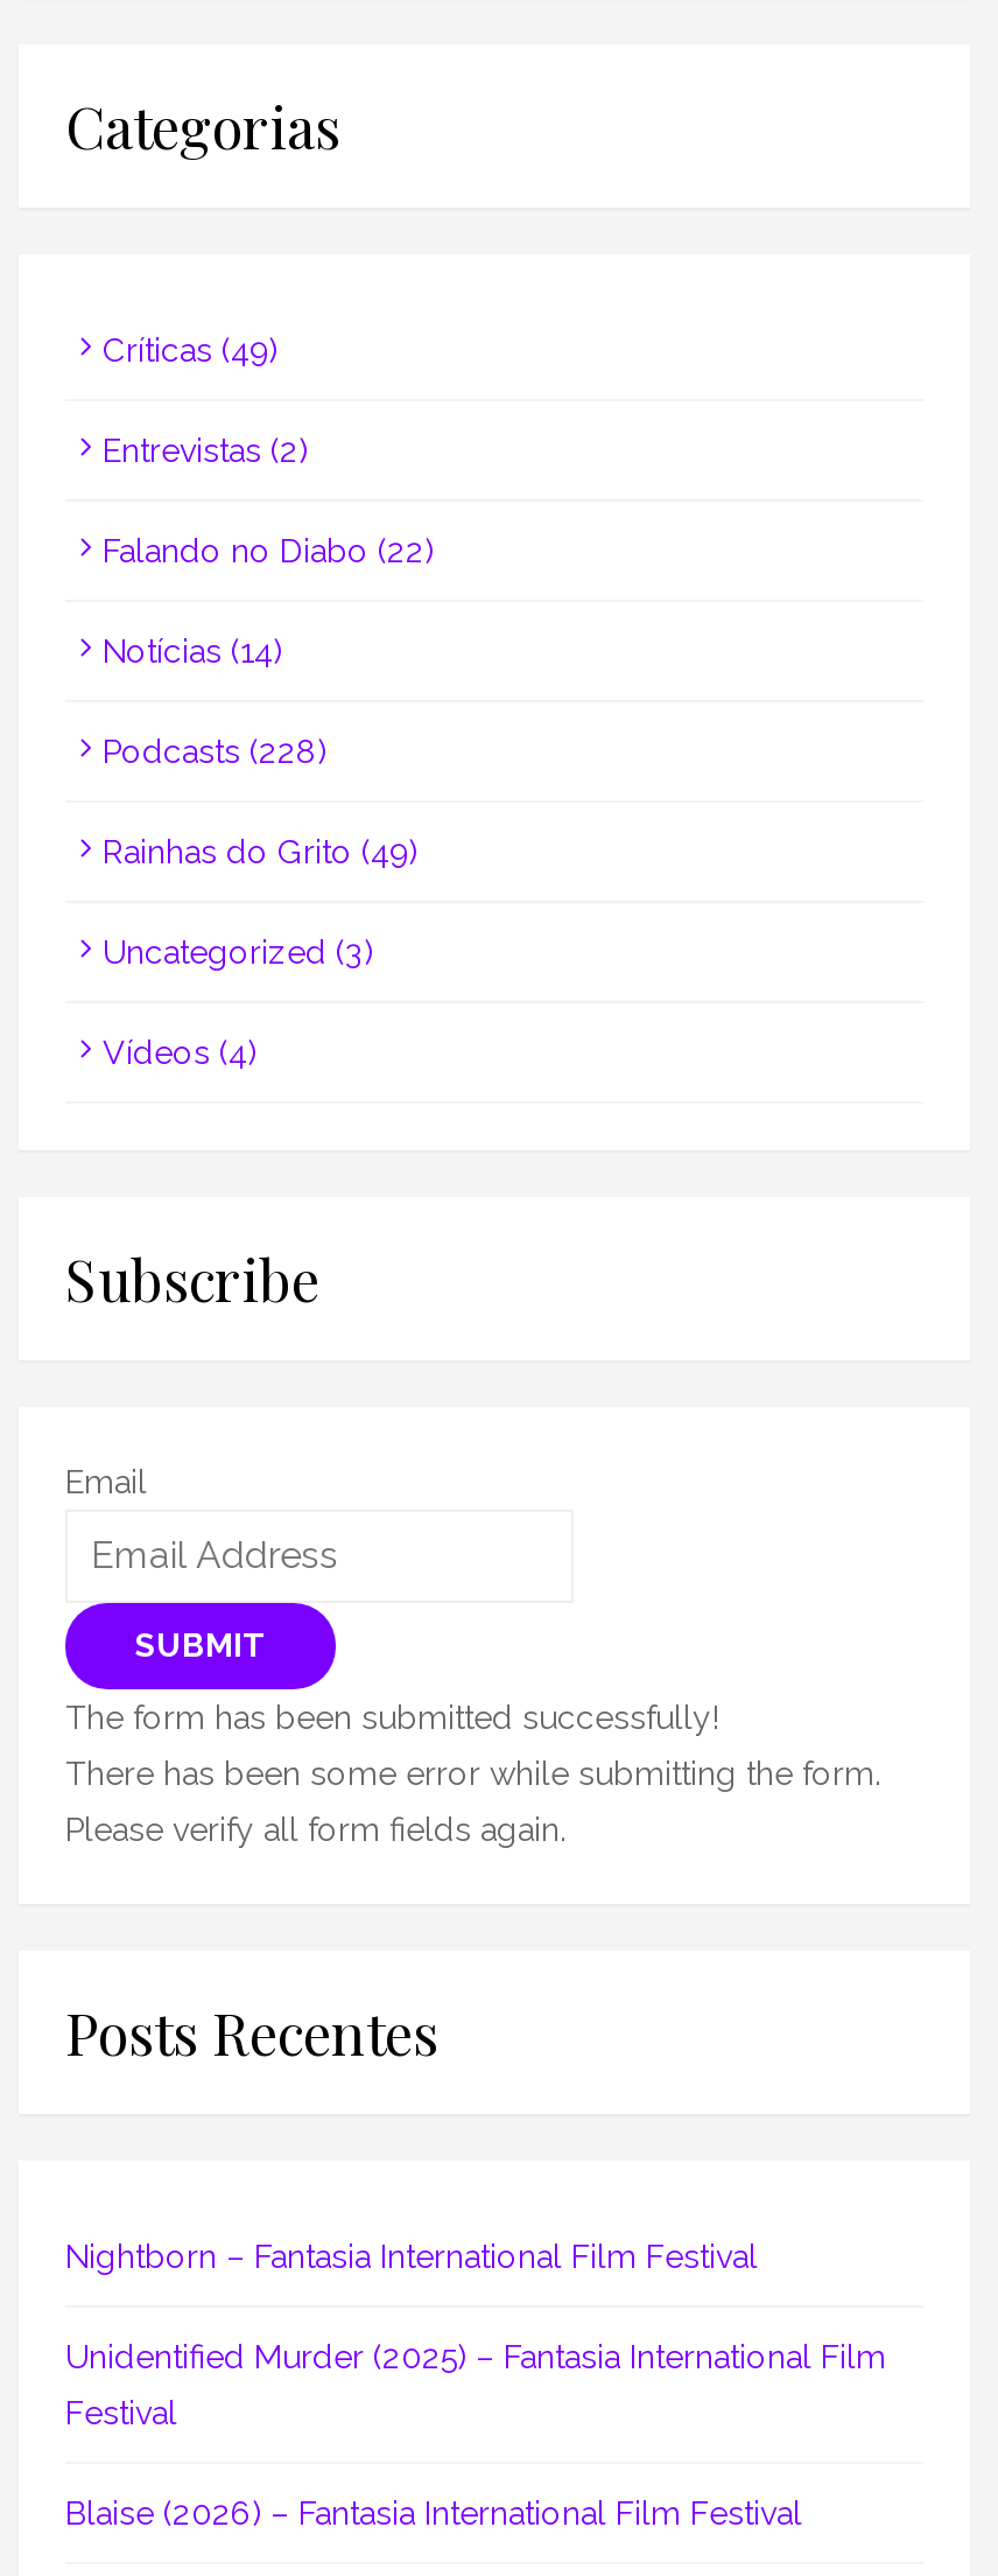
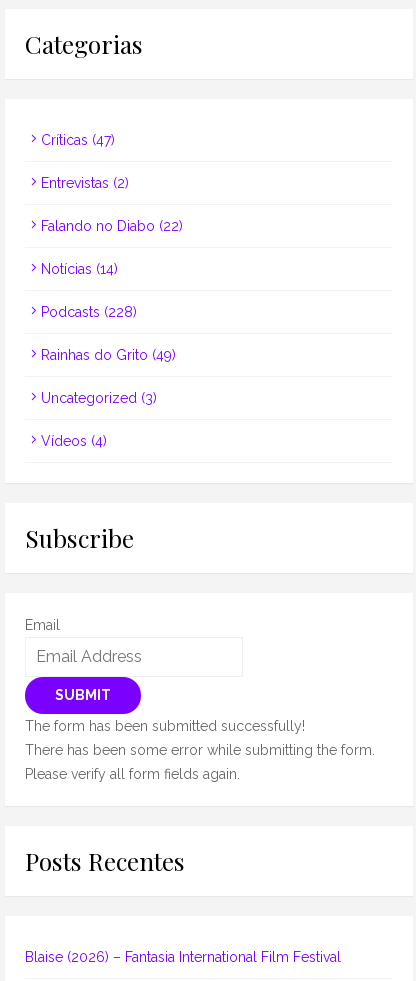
[103,331,277,368] Críticas (49) -> [41,132,115,148] Críticas (47)
[65,2237,886,2431] Nightborn – Fantasia International Film Festival | Unidentified Murder (2025) – Fantasia International Film | Festival -> none

